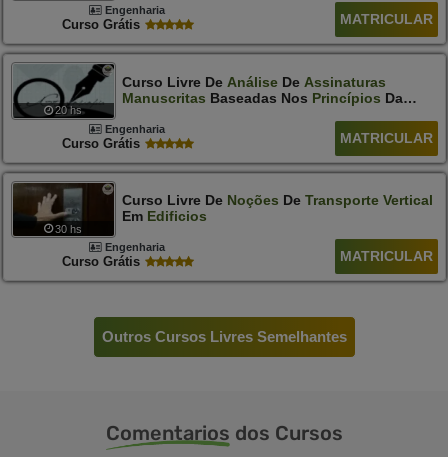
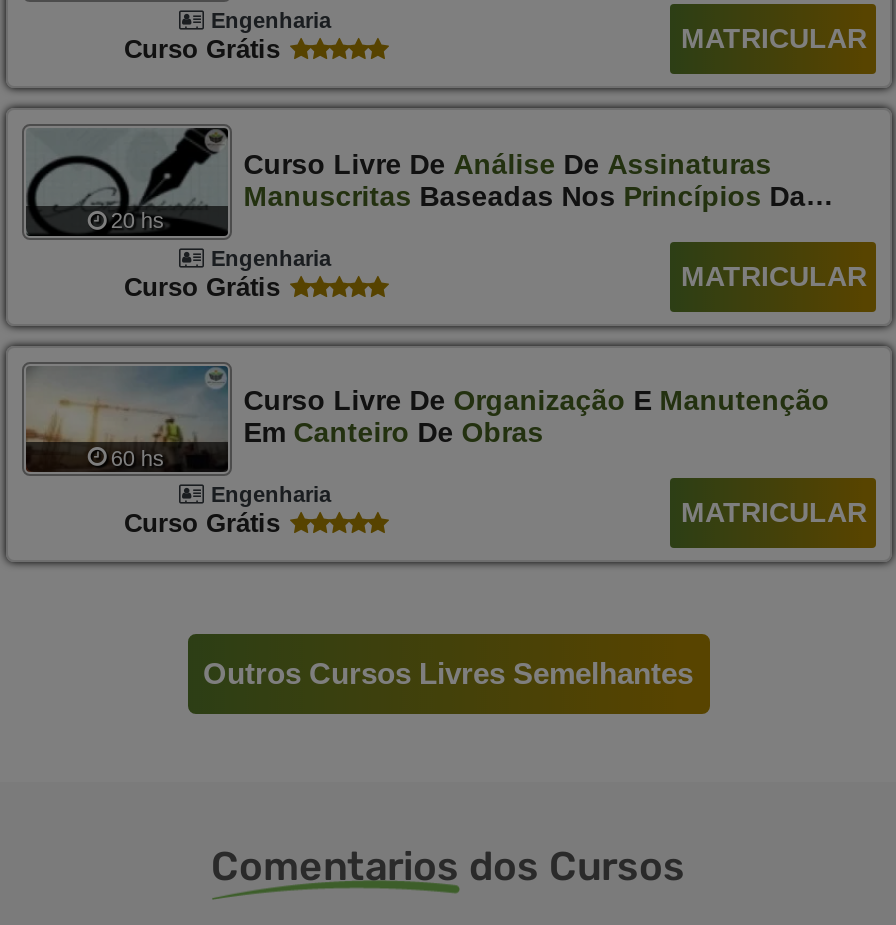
[12,182,114,234] [image] | 30 hs -> [26,366,226,472] [image] | 60 hs
[122,192,433,224] Curso Livre De Noções De Transporte Vertical | Em Edificios -> [244,384,830,448] Curso Livre De Organização E Manutenção | Em Canteiro De Obras

